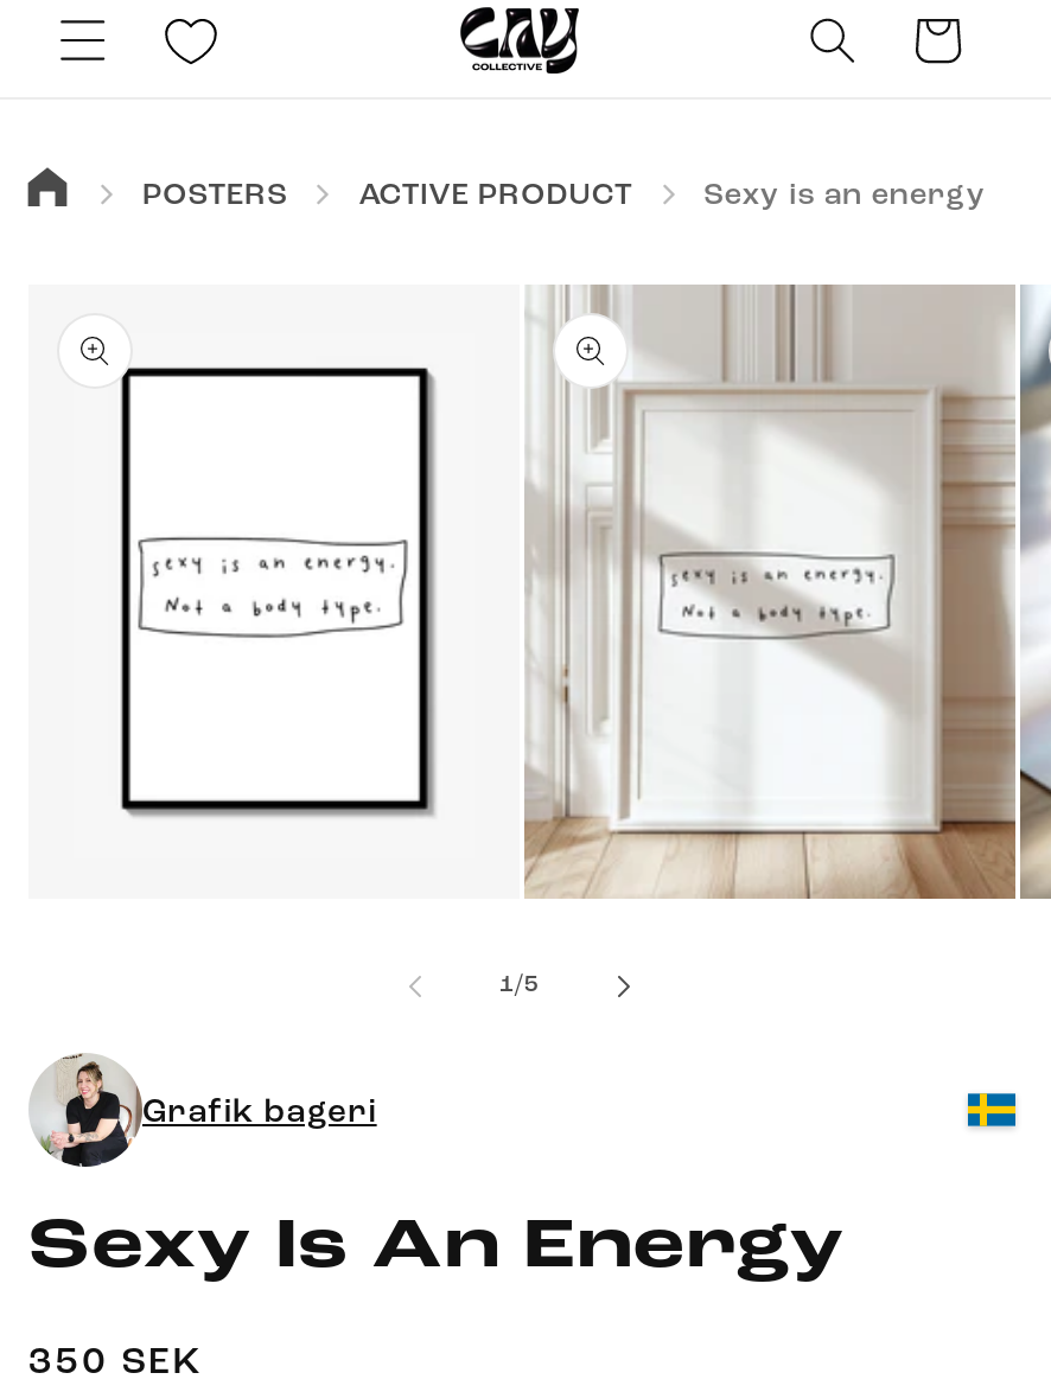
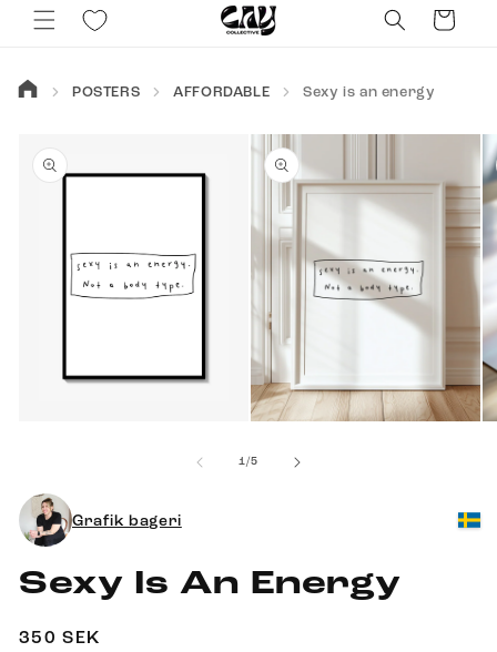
[359,180,632,210] ACTIVE PRODUCT -> [173,85,270,99] AFFORDABLE

